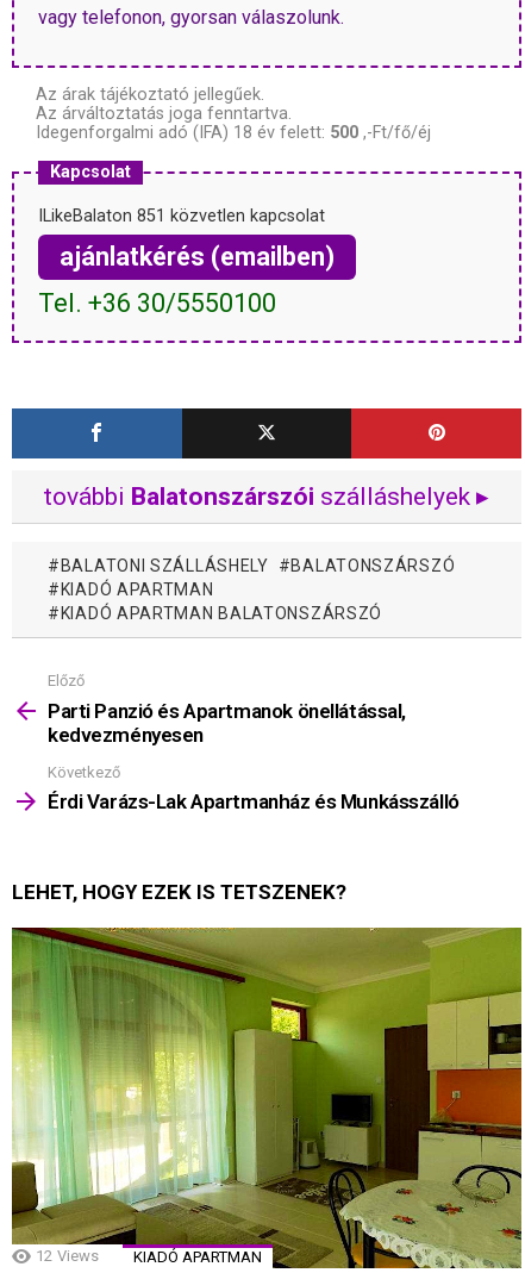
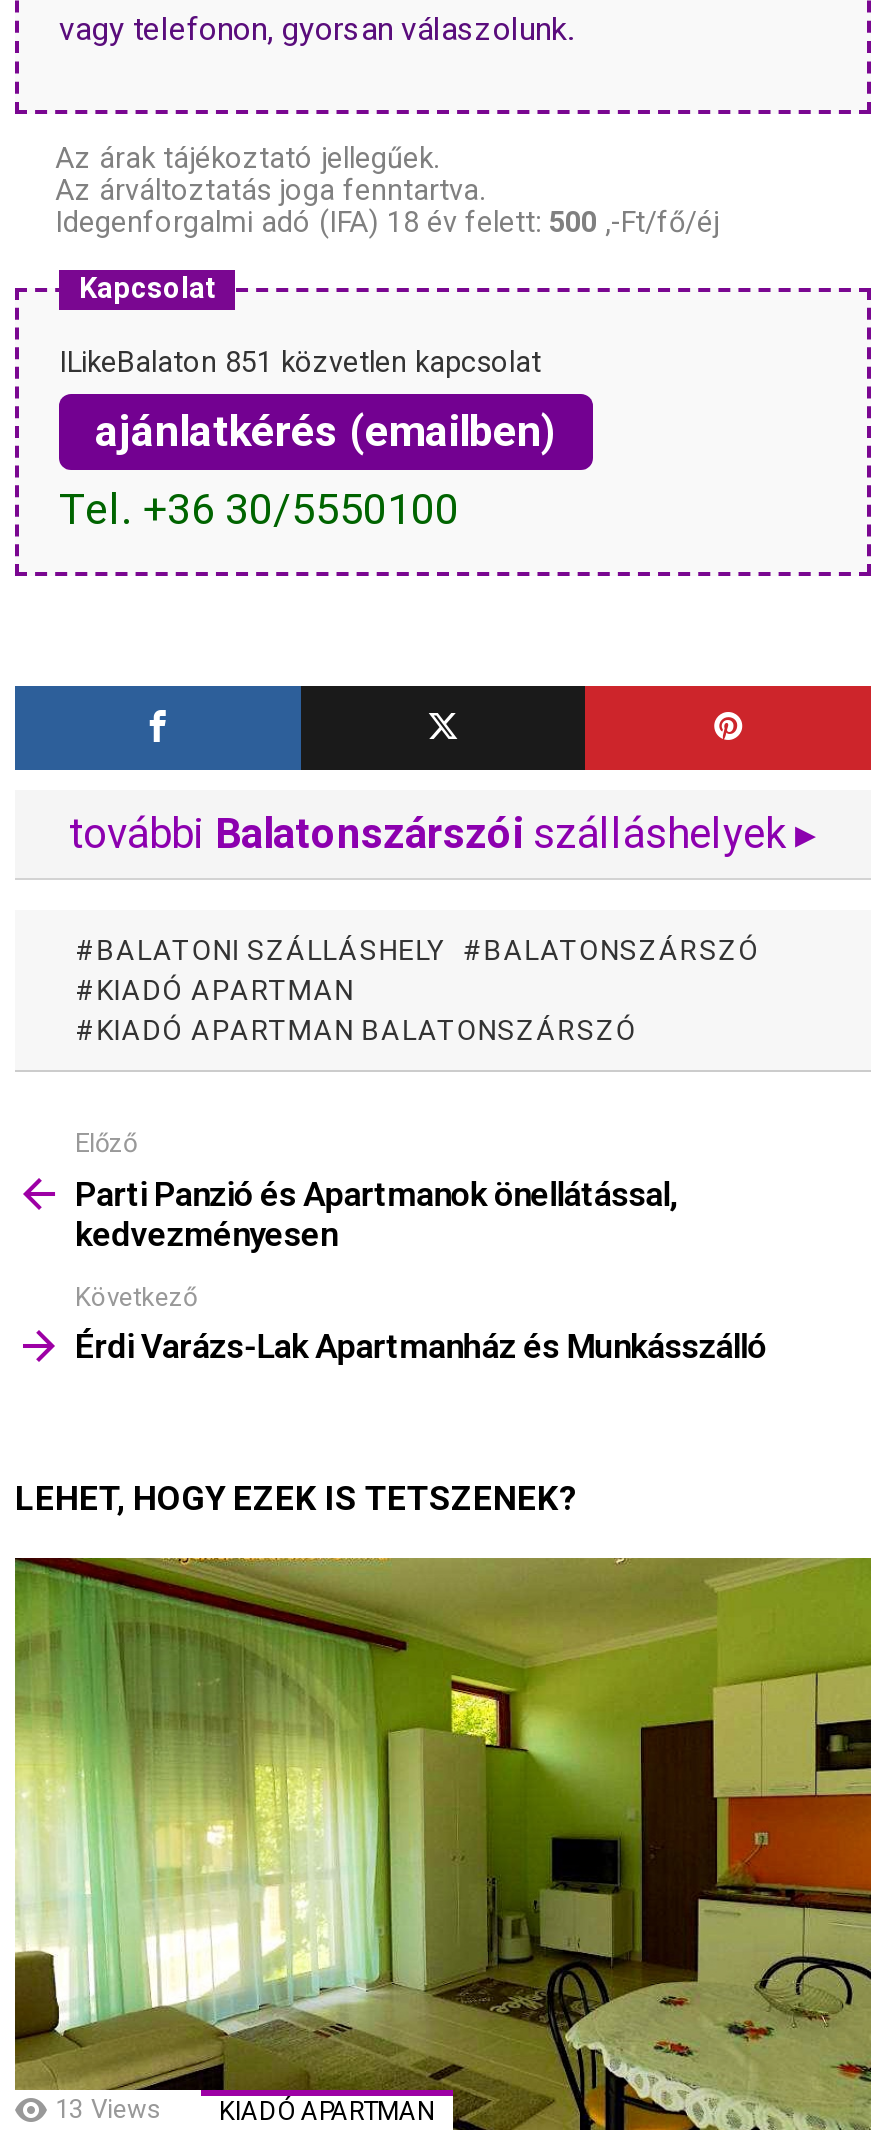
[36,1246,262,1265] 12 Views KIADÓ APARTMAN -> [55,2093,435,2125] 13 Views KIADÓ APARTMAN

